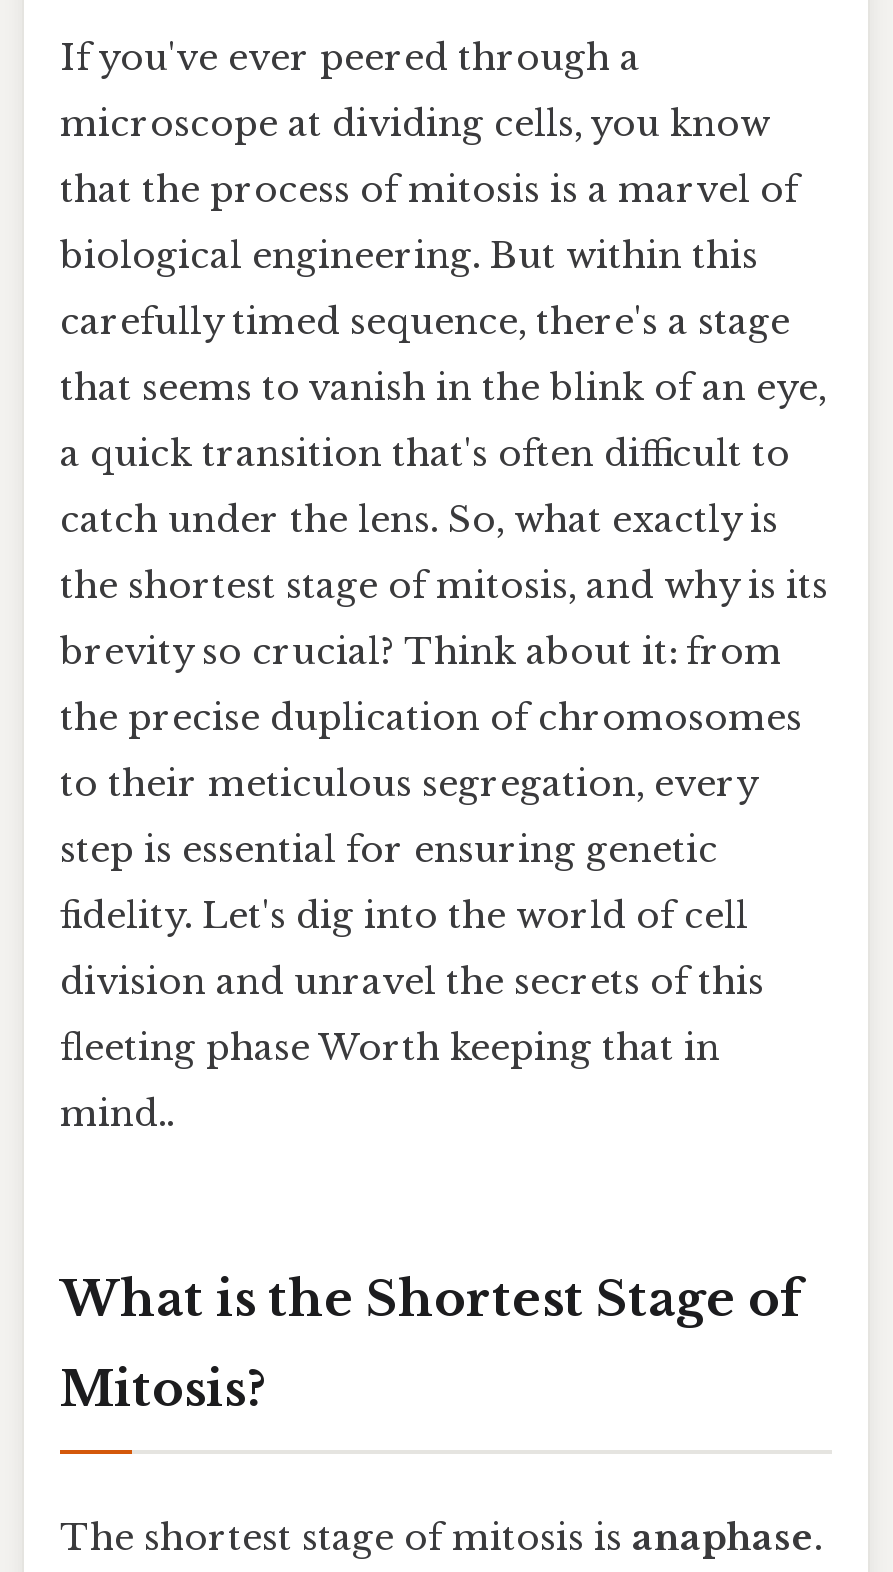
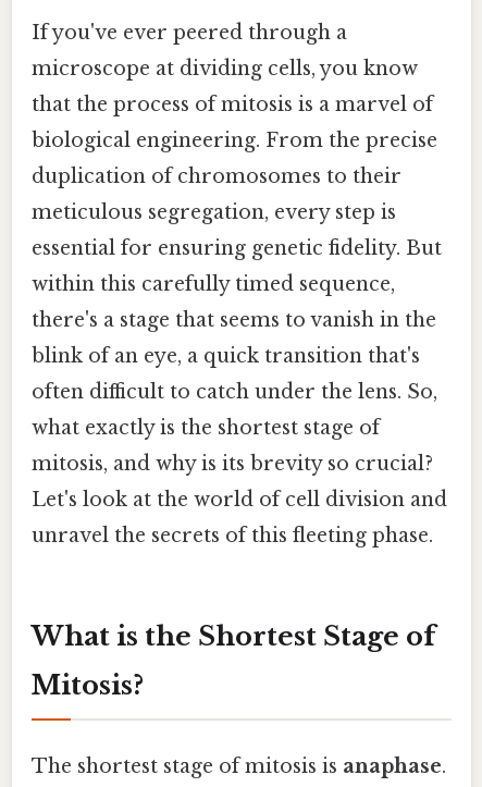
[60,234,828,1136] biological engineering. But within this | carefully timed sequence, there's a stage | that seems to vanish in the blink of an eye, | a quick transition that's often difficult to | catch under the lens. So, what exactly is | the shortest stage of mitosis, and why is its | brevity so crucial? Think about it: from | the precise duplication of chromosomes | to their meticulous segregation, every | step is essential for ensuring genetic | fidelity. Let's dig into the world of cell | division and unravel the secrets of this | fleeting phase Worth keeping that in | mind.. -> [32,129,447,548] biological engineering. From the precise | duplication of chromosomes to their | meticulous segregation, every step is | essential for ensuring genetic fidelity. But | within this carefully timed sequence, | there's a stage that seems to vanish in the | blink of an eye, a quick transition that's | often difficult to catch under the lens. So, | what exactly is the shortest stage of | mitosis, and why is its brevity so crucial? | Let's look at the world of cell division and | unravel the secrets of this fleeting phase.

